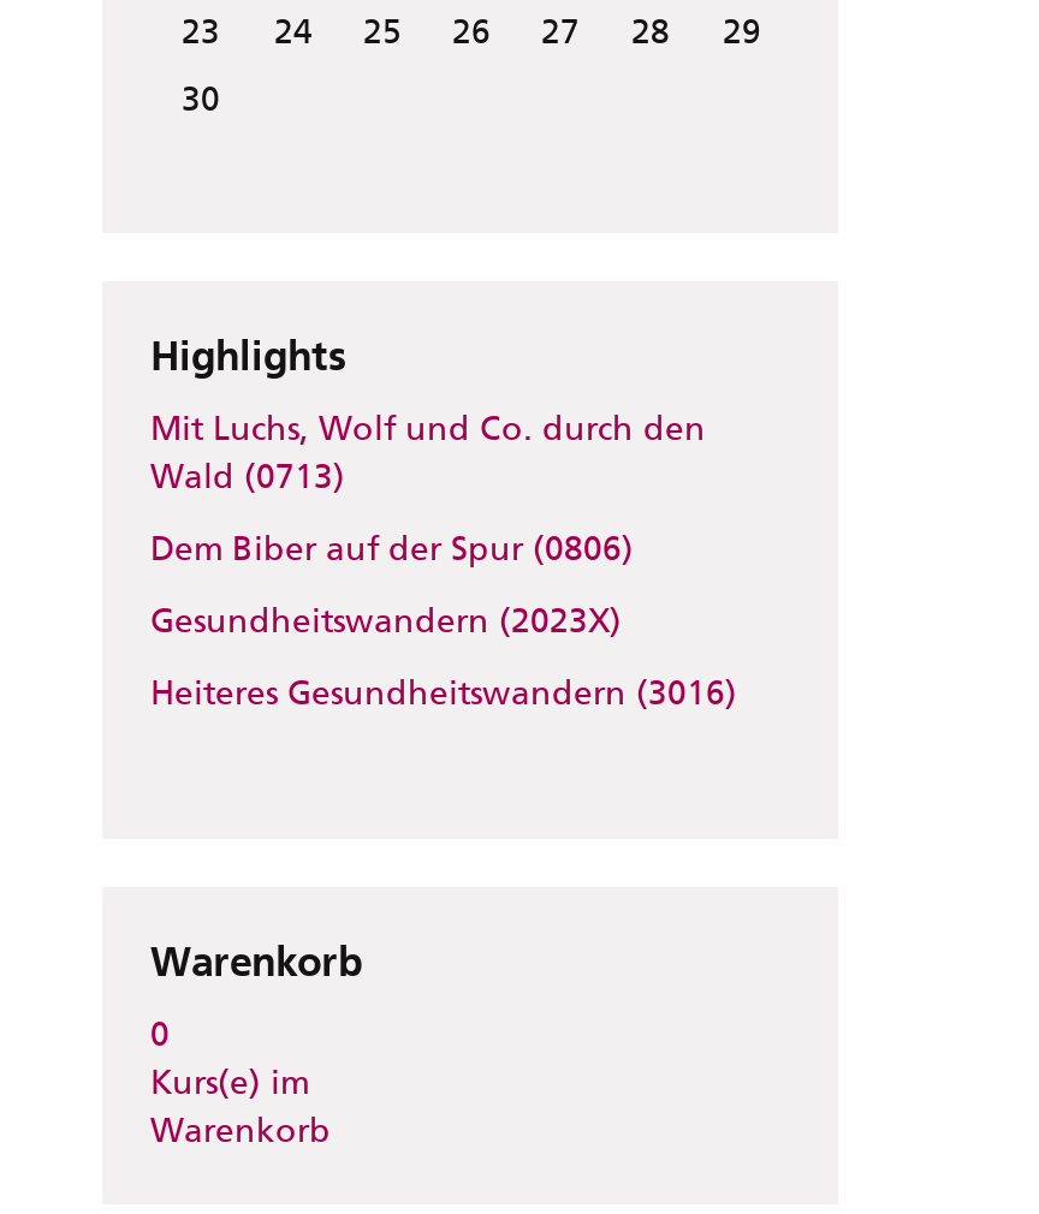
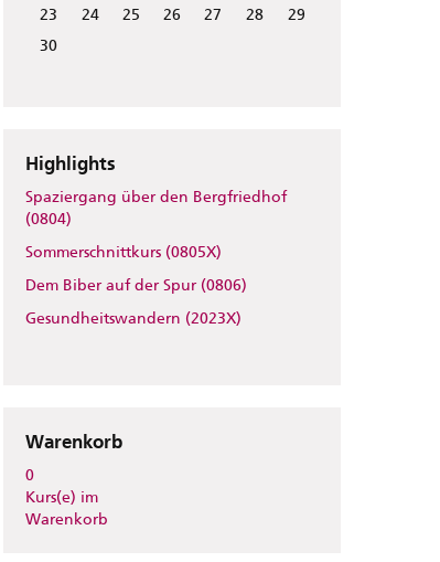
[150,410,706,499] Mit Luchs, Wolf und Co. durch den | Wald (0713) -> [25,188,287,262] Spaziergang über den Bergfriedhof | (0804) | Sommerschnittkurs (0805X)
moved [150,530,634,643] -> [25,276,247,328]: Dem Biber auf der Spur (0806) | Gesundheitswandern (2023X)
[150,674,737,715] Heiteres Gesundheitswandern (3016) -> none

